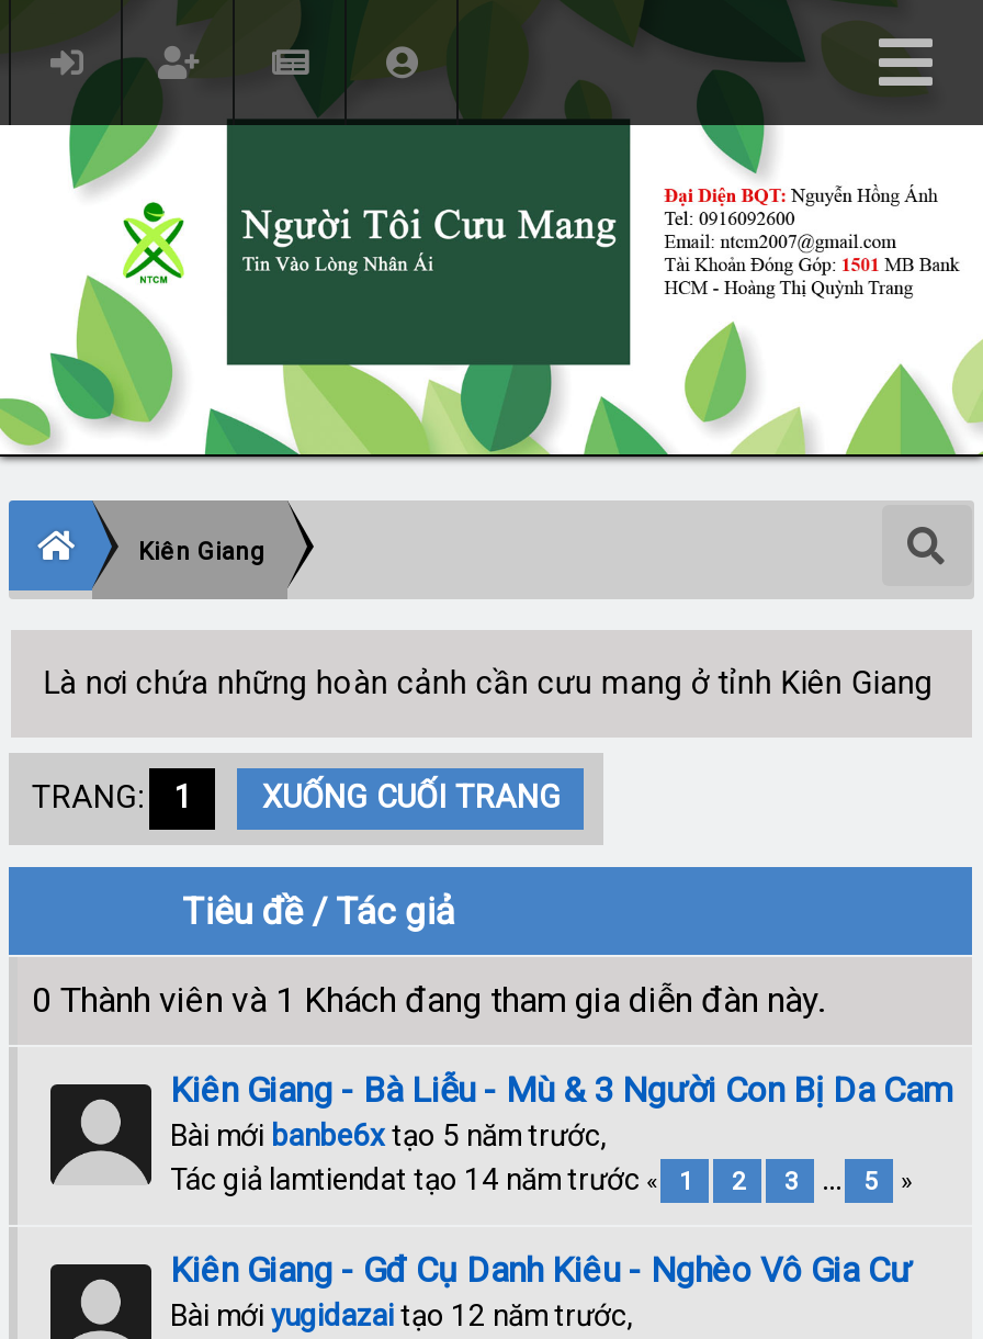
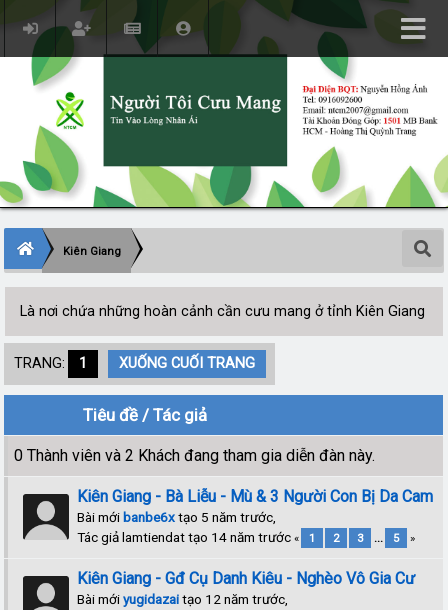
[32,979,824,1020] 0 Thành viên và 1 Khách đang tham gia diễn đàn này. -> [14,446,375,465] 0 Thành viên và 2 Khách đang tham gia diễn đàn này.

